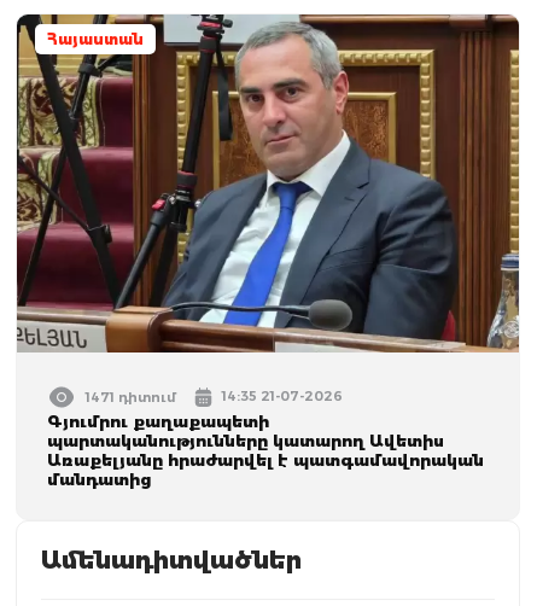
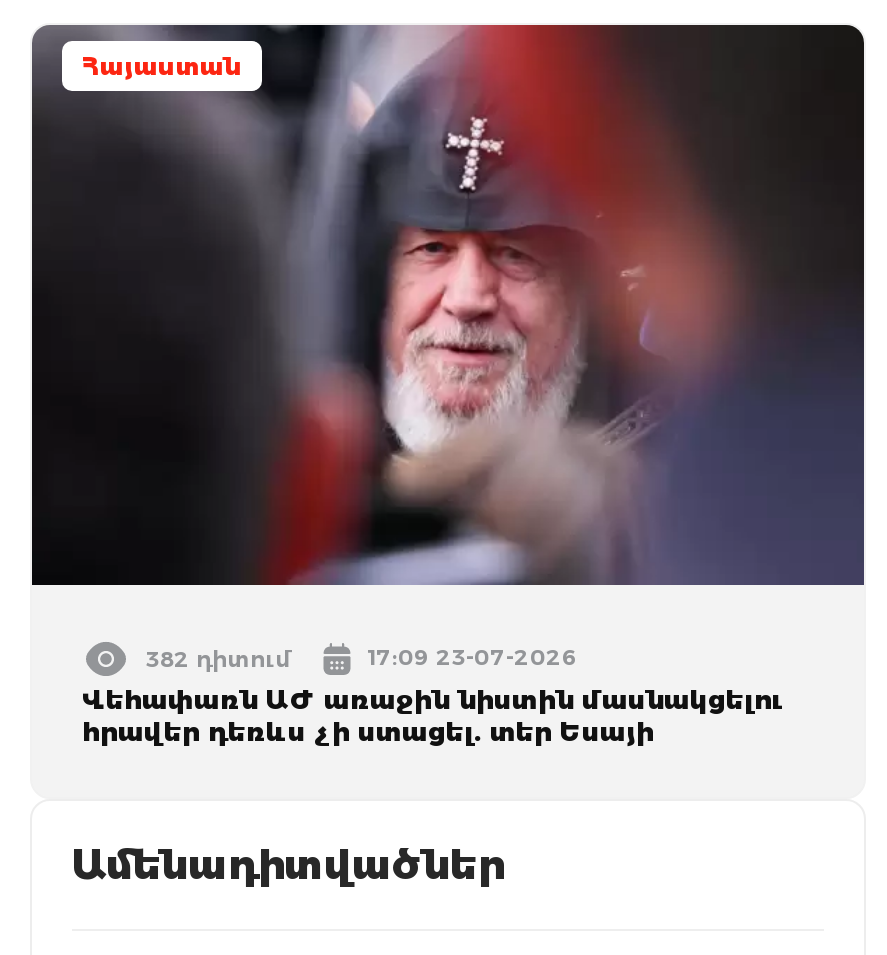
[16,13,520,489] [image] | 1471 դիտում | 14:35 21-07-2026 | Գյումրու քաղաքապետի | պարտականությունները կատարող Ավետիս | Առաքելյանը հրաժարվել է պատգամավորական | մանդատից -> [32,23,866,746] [image] | 382 դիտում | 17:09 23-07-2026 | Վեհափառն ԱԺ առաջին նիստին մասնակցելու | հրավեր դեռևս չի ստացել. տեր Եսայի

